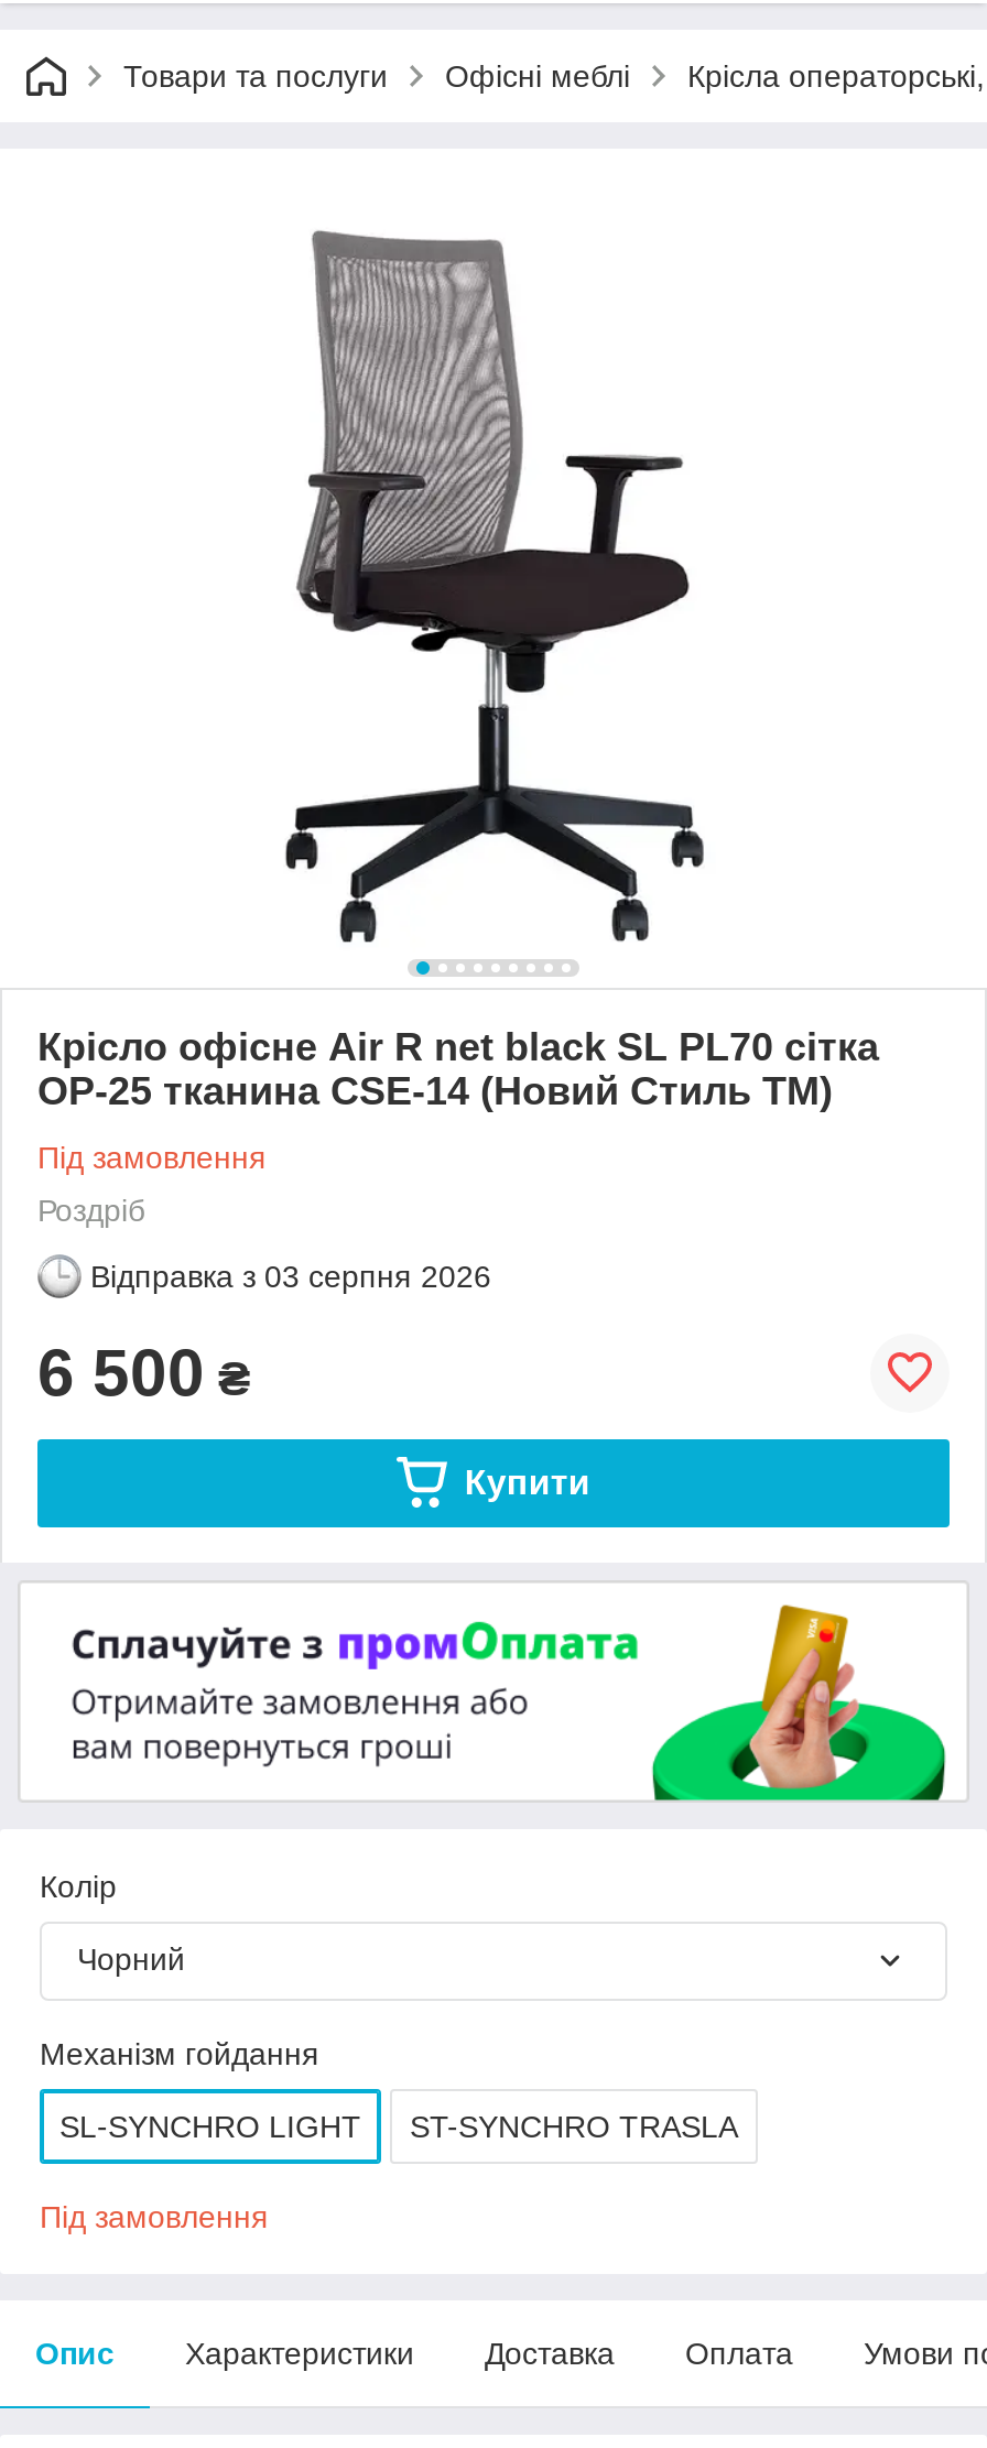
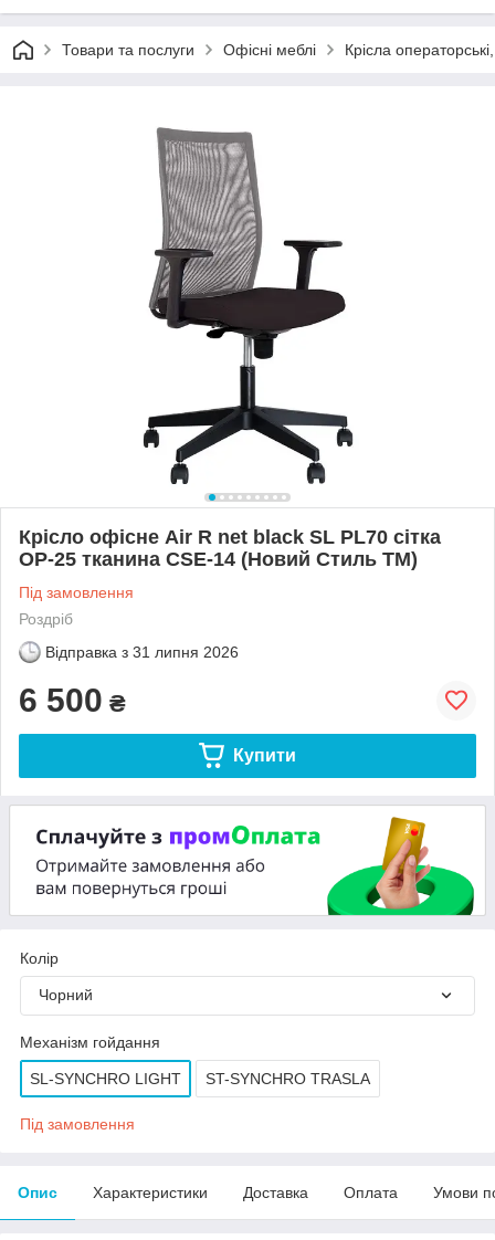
[90,1258,491,1293] Відправка з 03 серпня 2026 -> [45,643,239,661] Відправка з 31 липня 2026

